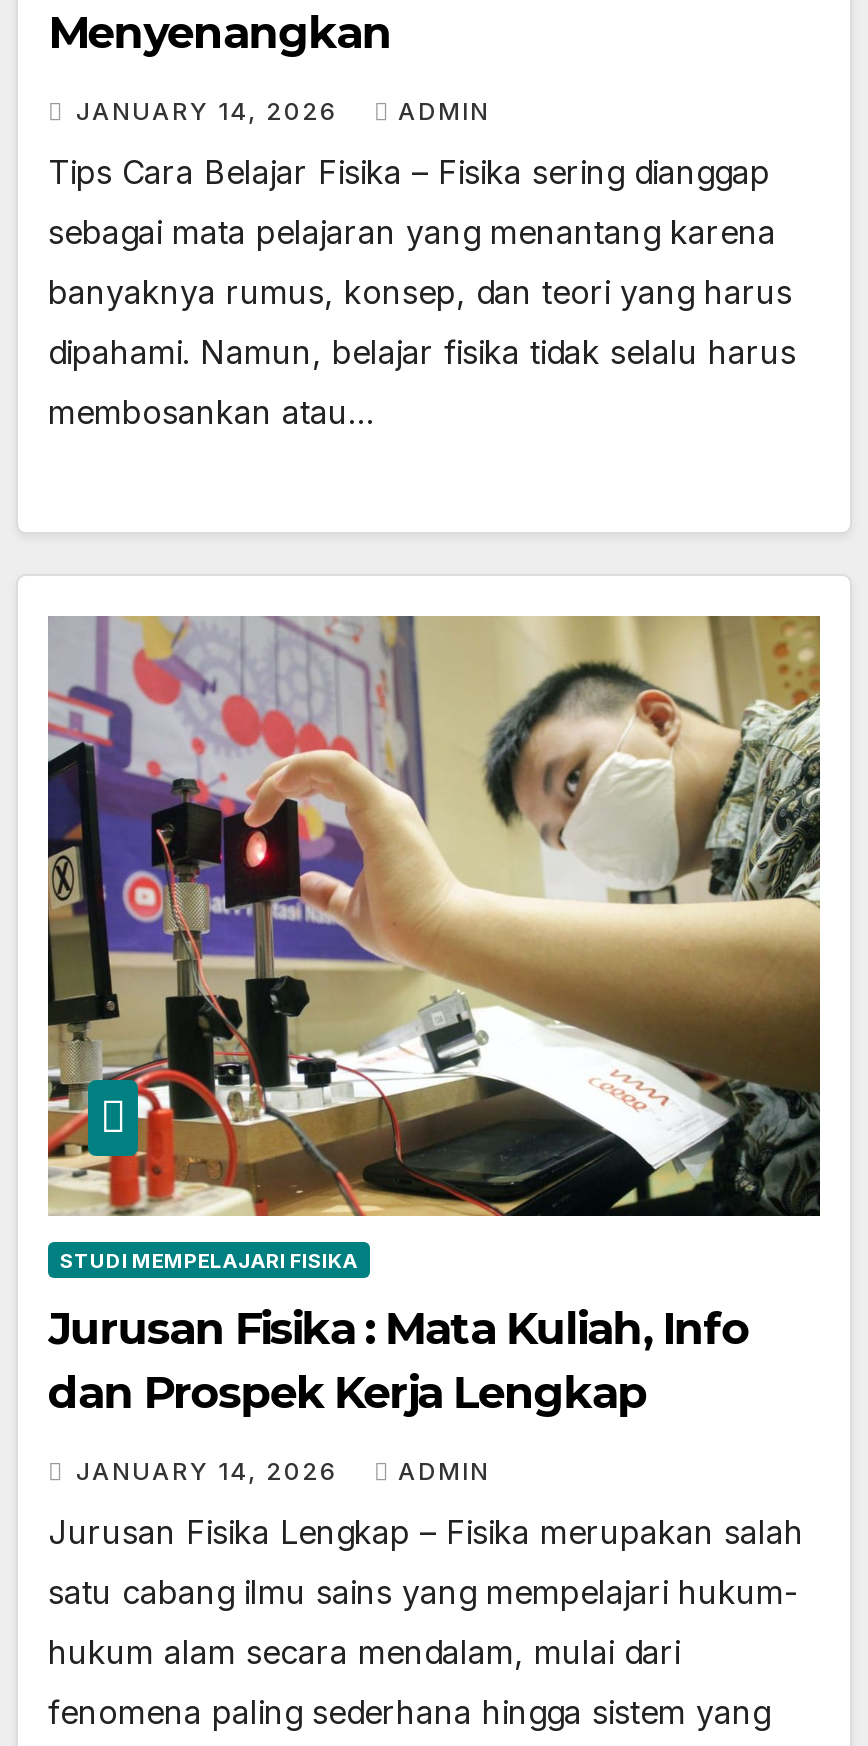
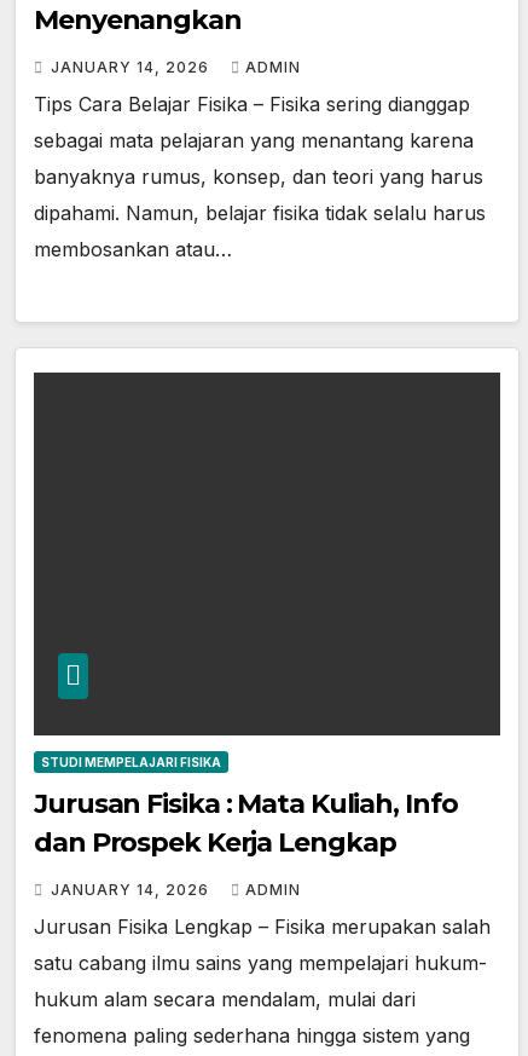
[46,614,822,1218] [image] -> none

